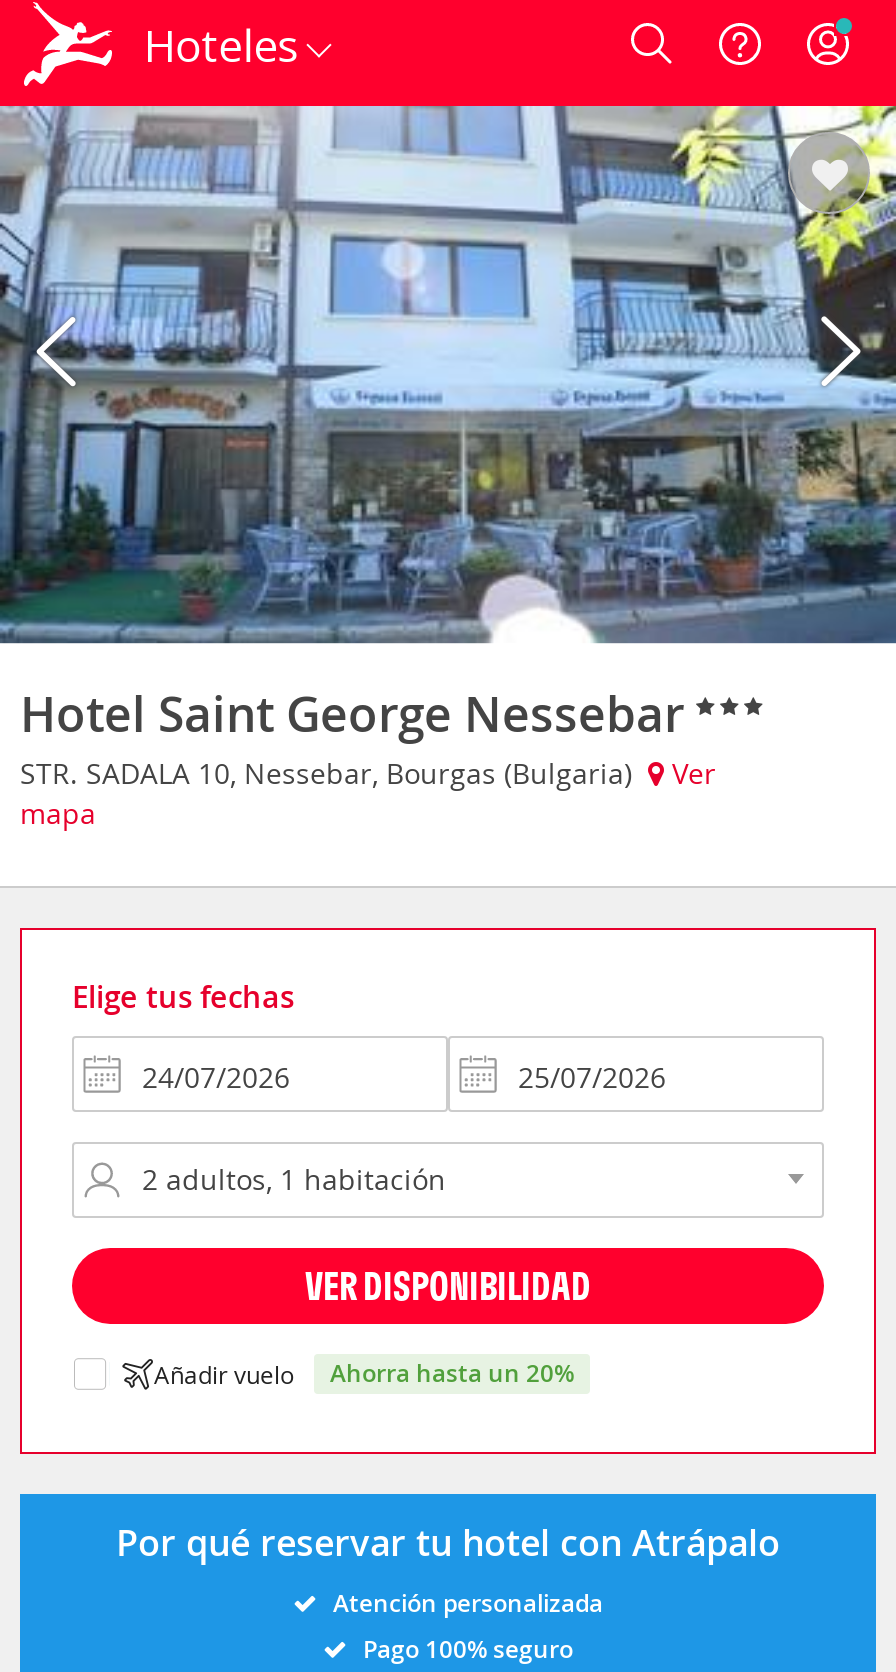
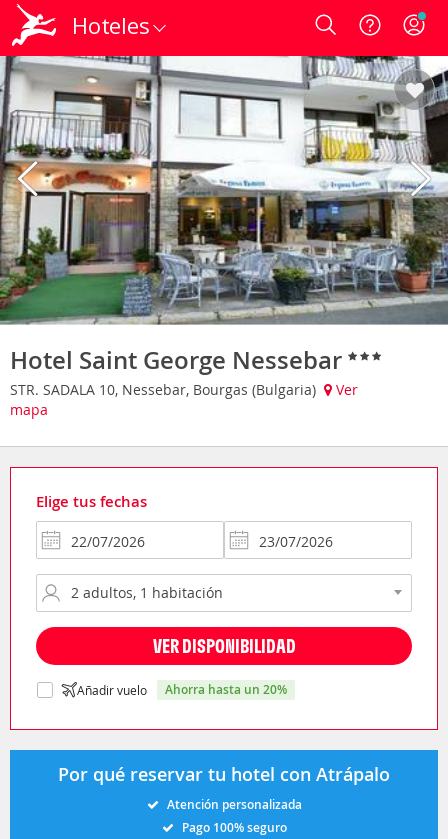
[6,104,890,644] [image] -> [3,55,445,325] [image]

